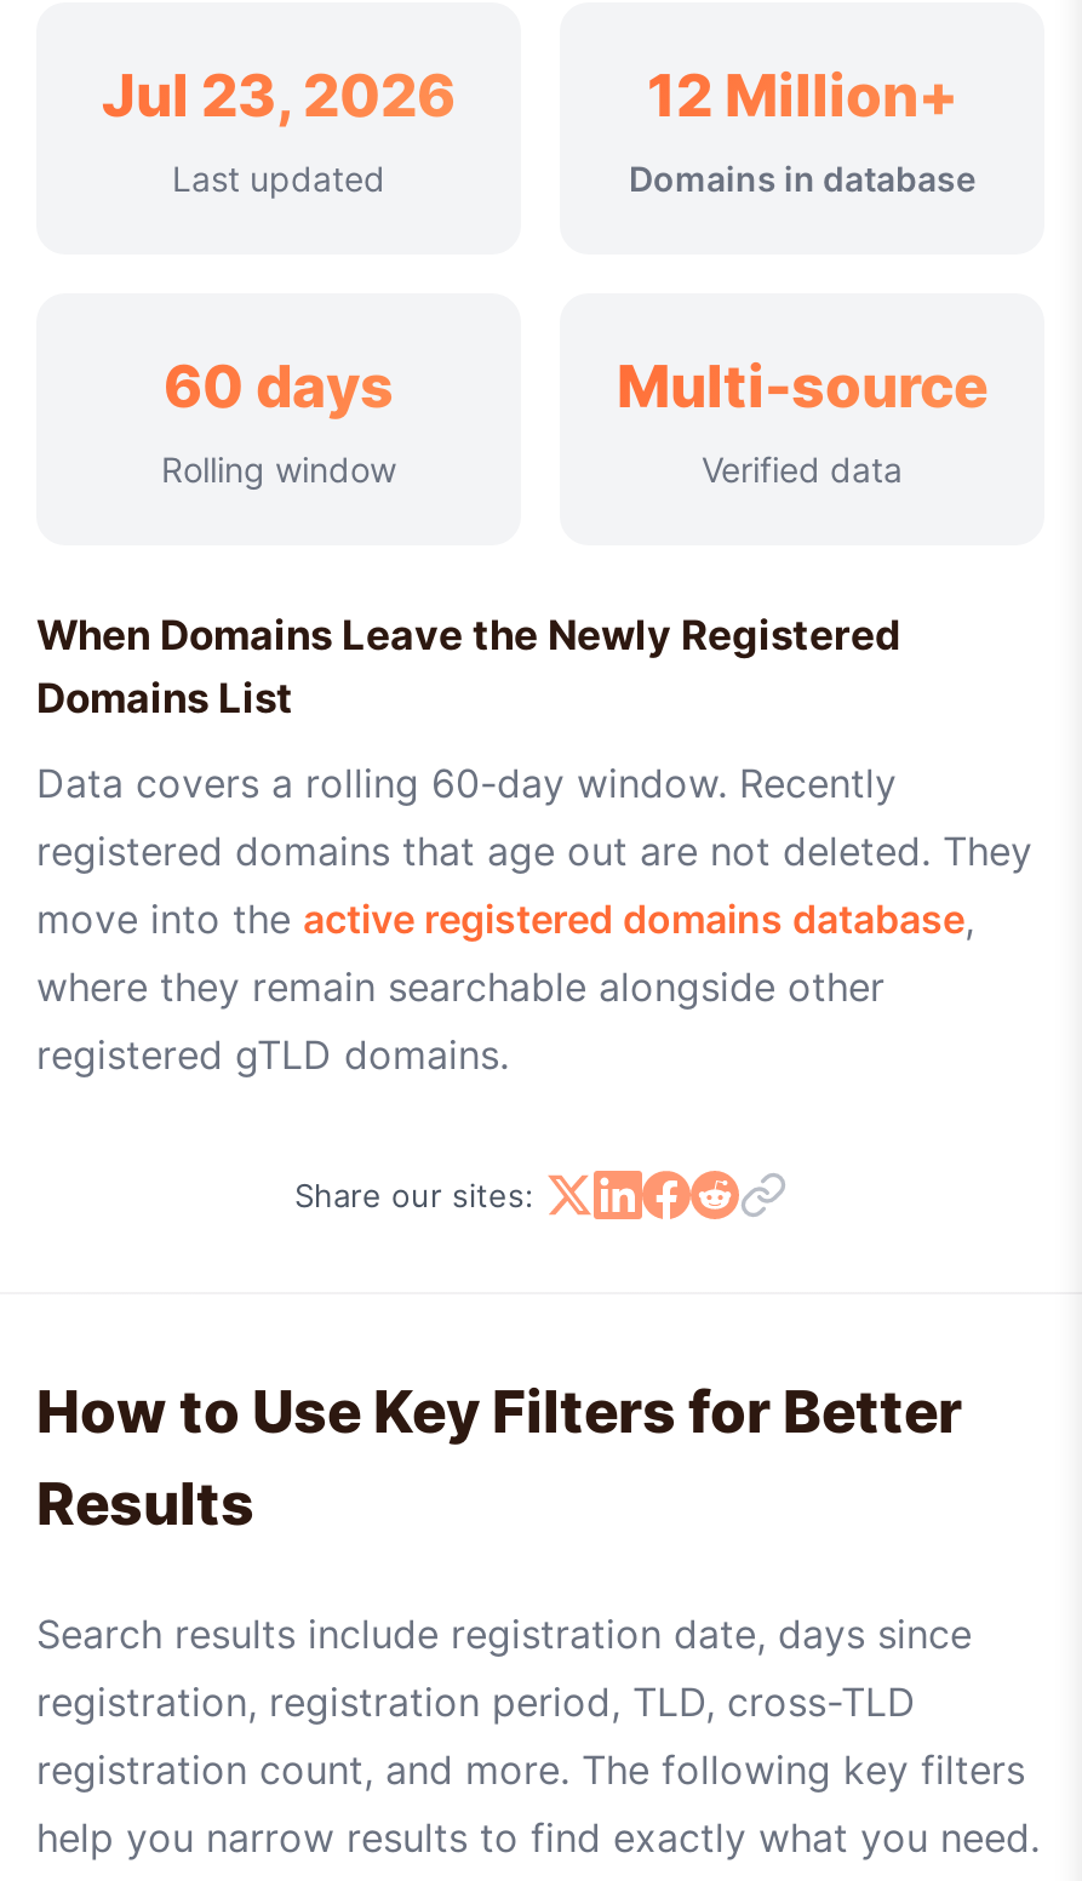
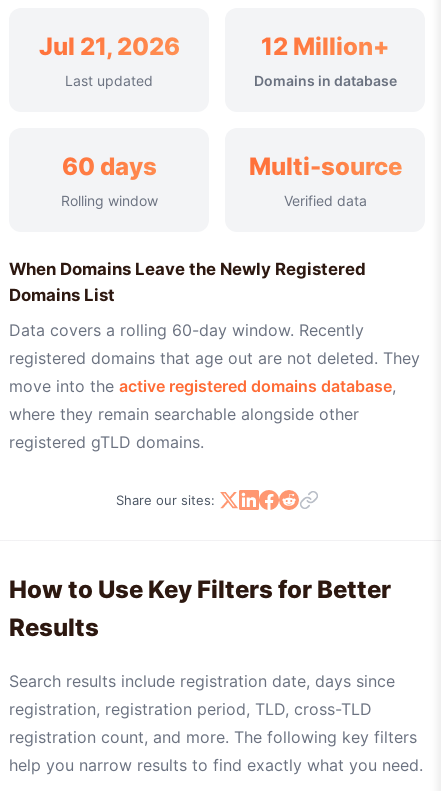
[102,61,456,131] Jul 23, 2026 -> [38,32,179,61] Jul 21, 2026

